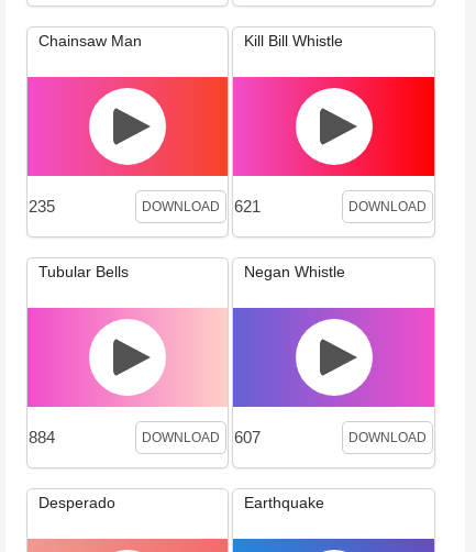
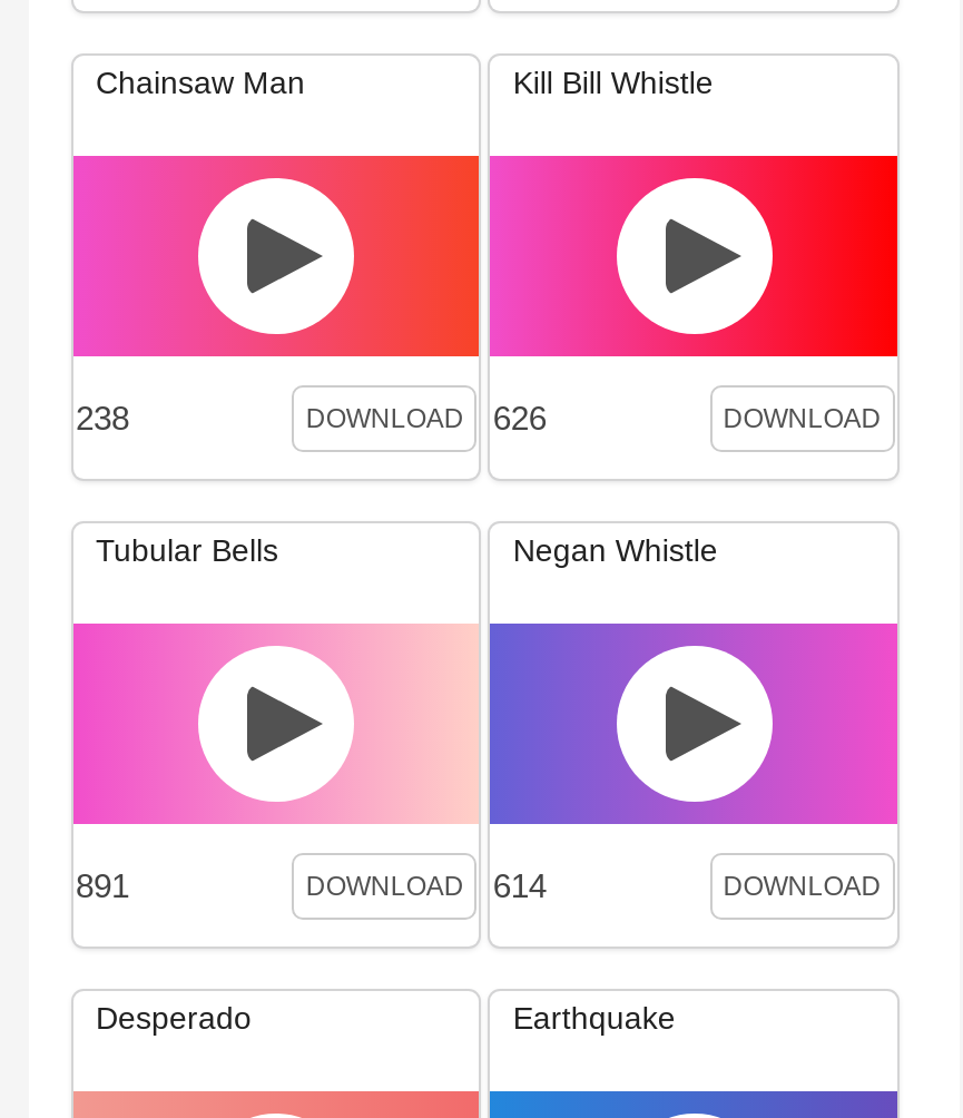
[29,197,55,215] 235 -> [76,398,129,436] 238
[142,197,261,215] DOWNLOAD 621 -> [306,398,546,436] DOWNLOAD 626
[29,428,55,446] 884 -> [76,866,129,904] 891
[142,428,261,446] DOWNLOAD 607 -> [306,866,546,904] DOWNLOAD 614

